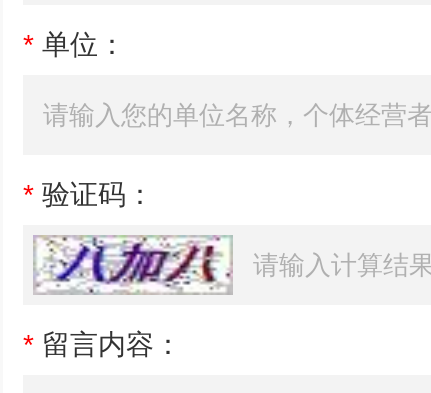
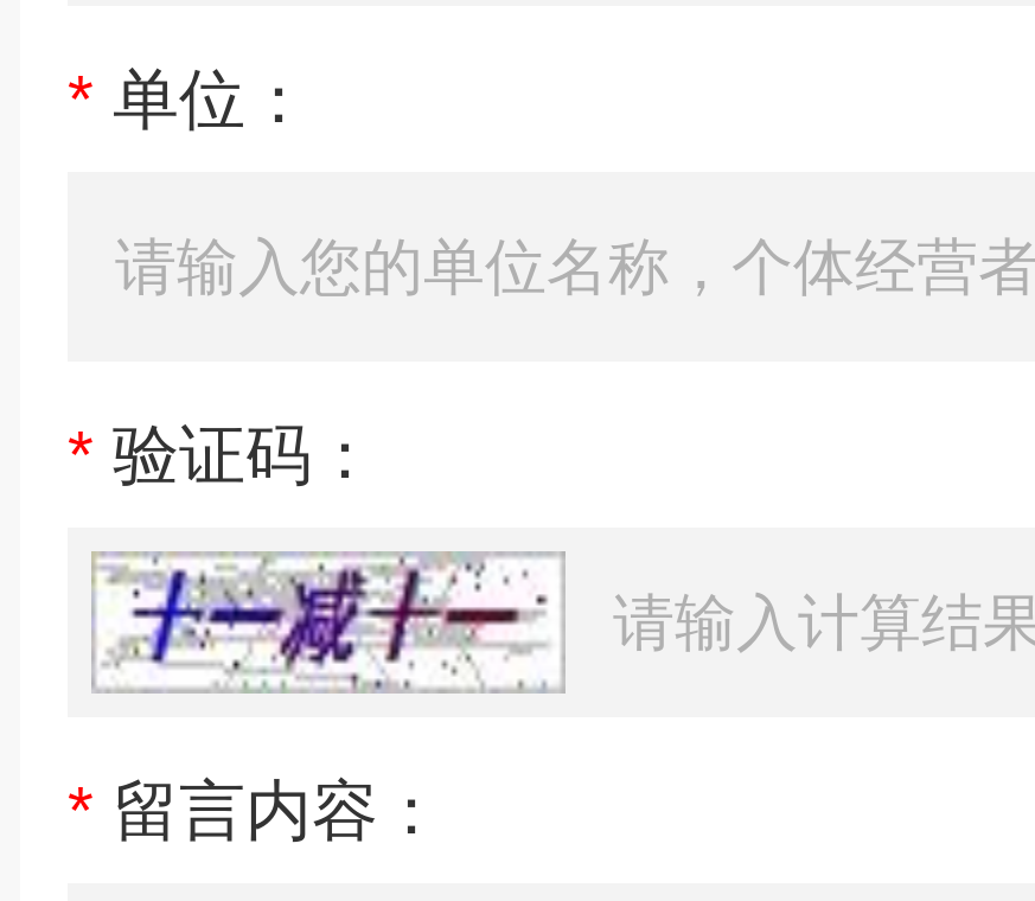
[33,235,233,295] [image] -> [91,551,563,691] [image]

